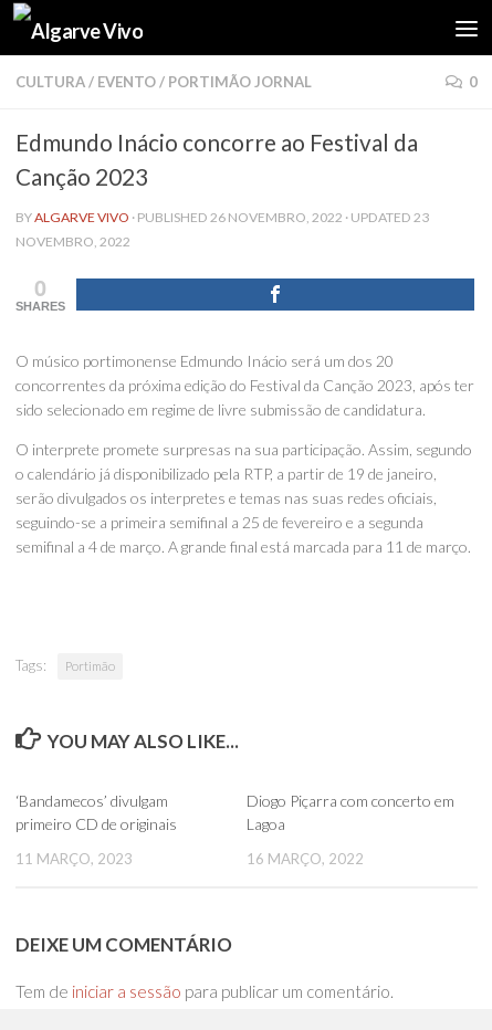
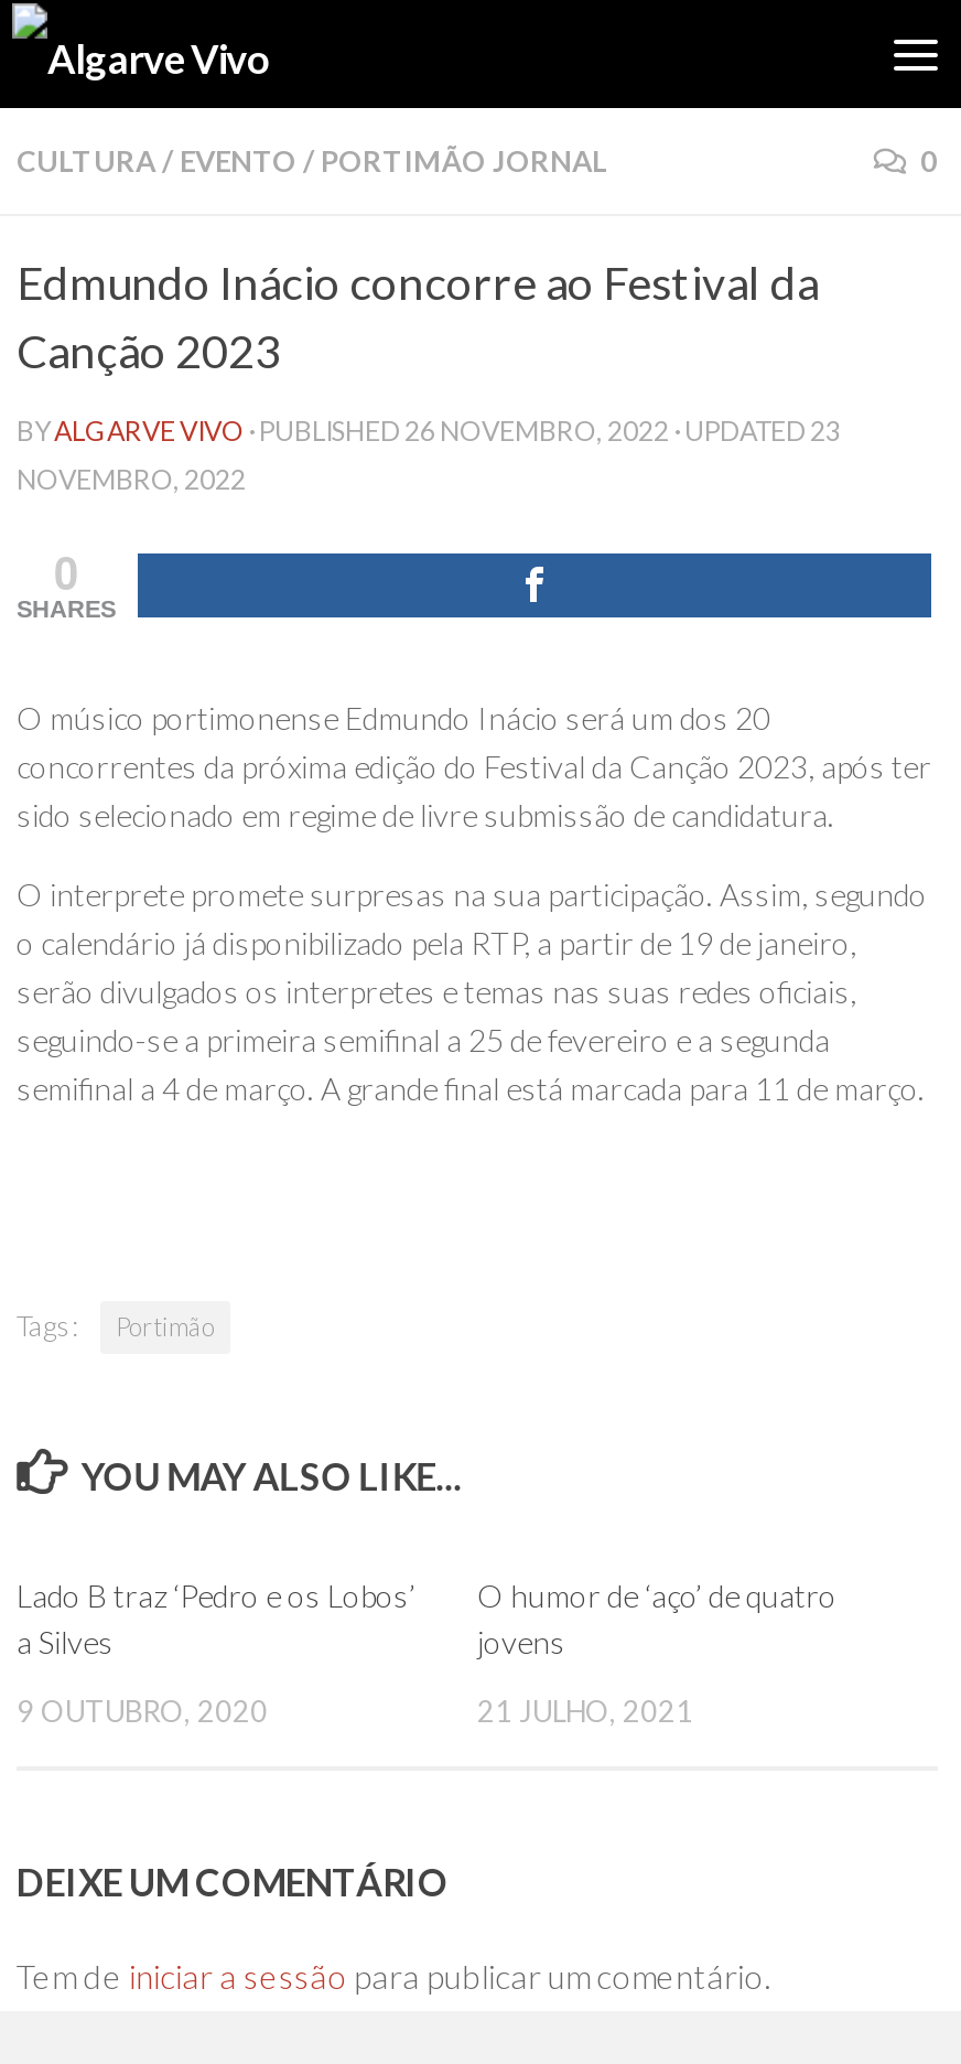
[15,792,177,834] ‘Bandamecos’ divulgam | primeiro CD de originais -> [17,1577,415,1661] Lado B traz ‘Pedro e os Lobos’ | a Silves
[247,792,454,834] Diogo Piçarra com concerto em | Lagoa -> [477,1577,836,1661] O humor de ‘aço’ de quatro | jovens
[15,850,133,868] 11 MARÇO, 2023 -> [17,1694,268,1729] 9 OUTUBRO, 2020
[247,850,364,868] 16 MARÇO, 2022 -> [477,1694,693,1729] 21 JULHO, 2021

